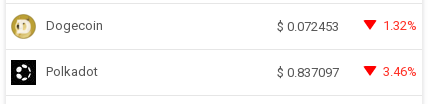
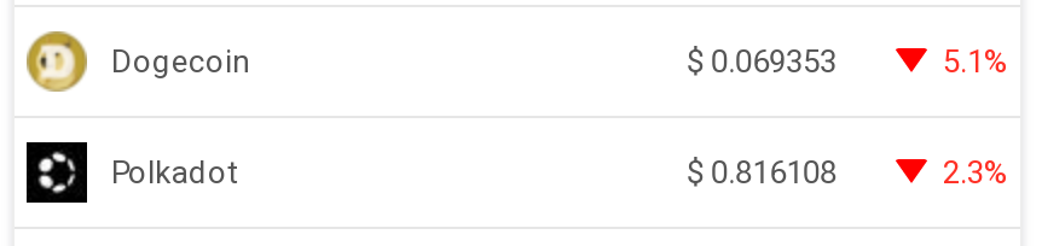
[277,19,339,34] $ 0.072453 -> [687,44,837,81] $ 0.069353
[383,18,417,33] 1.32% -> [943,43,1008,79] 5.1%
[277,65,339,80] $ 0.837097 -> [687,155,837,191] $ 0.816108
[383,64,417,79] 3.46% -> [943,154,1008,190] 2.3%

